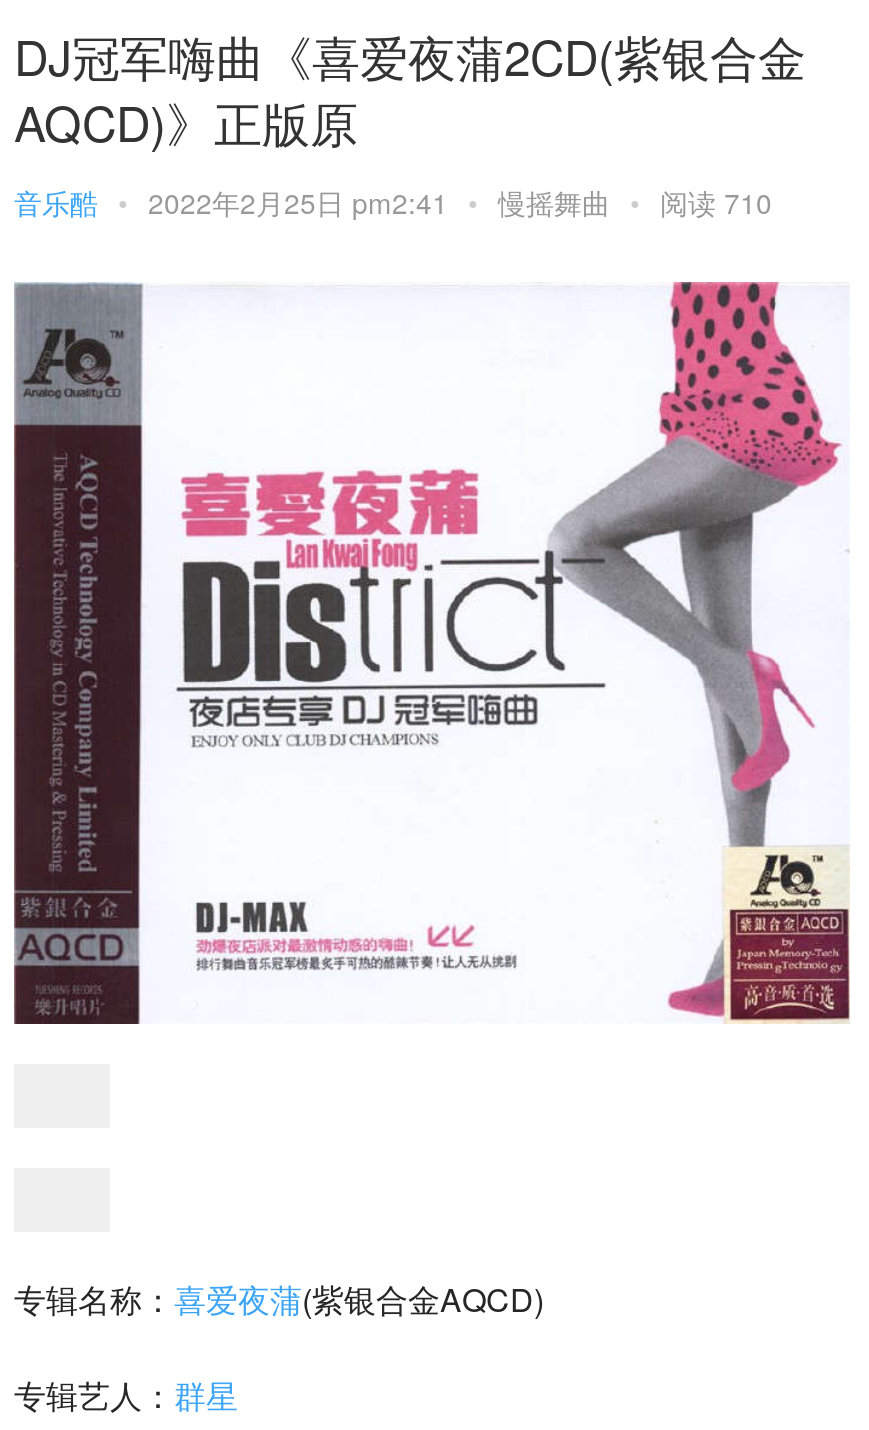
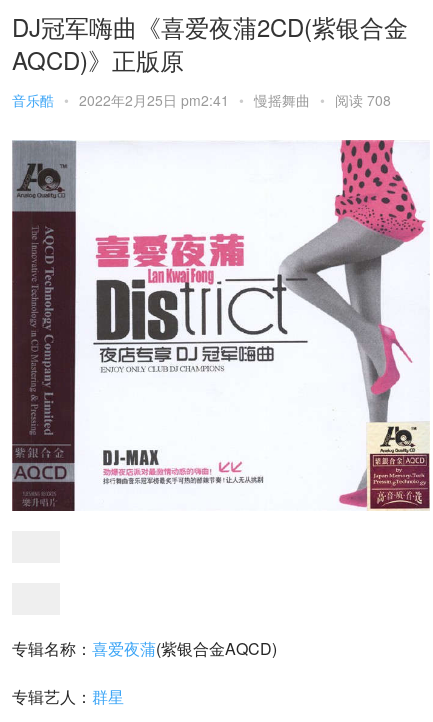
[14,182,772,222] 音乐酷 • 2022年2月25日 pm2:41 • 慢摇舞曲 • 阅读 710 -> [12,90,391,110] 音乐酷 • 2022年2月25日 pm2:41 • 慢摇舞曲 • 阅读 708

